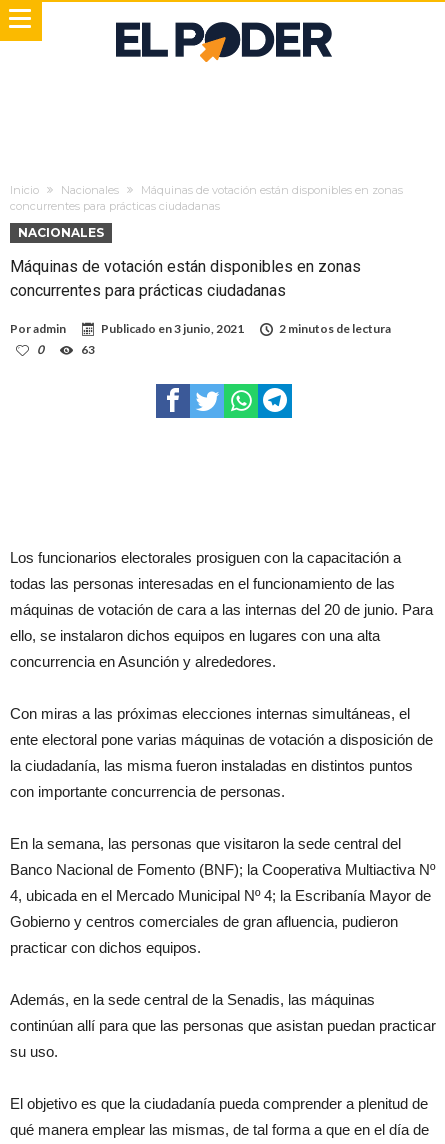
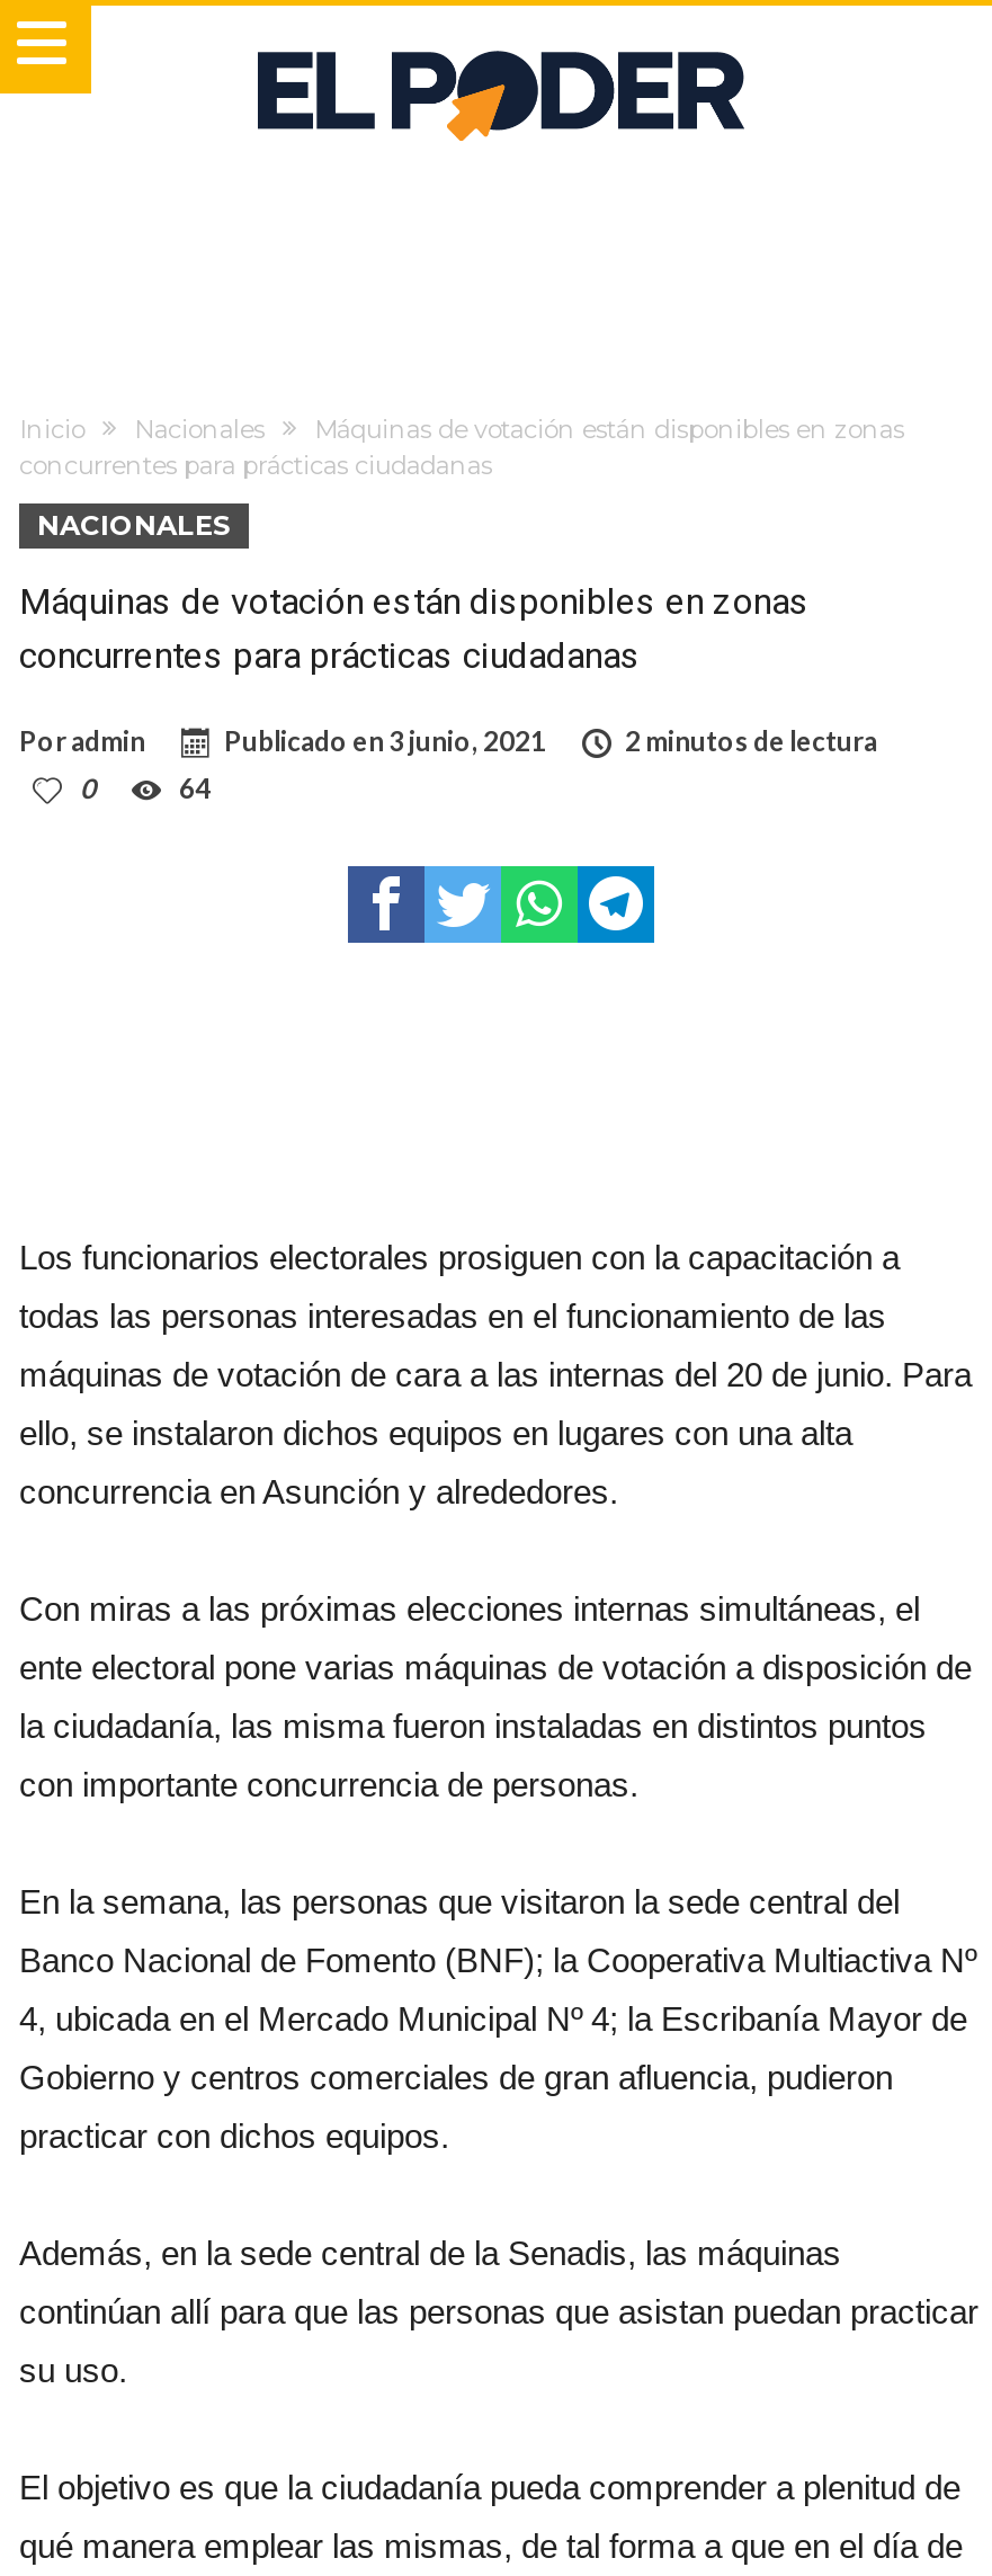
[79,342,95,357] 63 -> [175,772,211,805] 64

